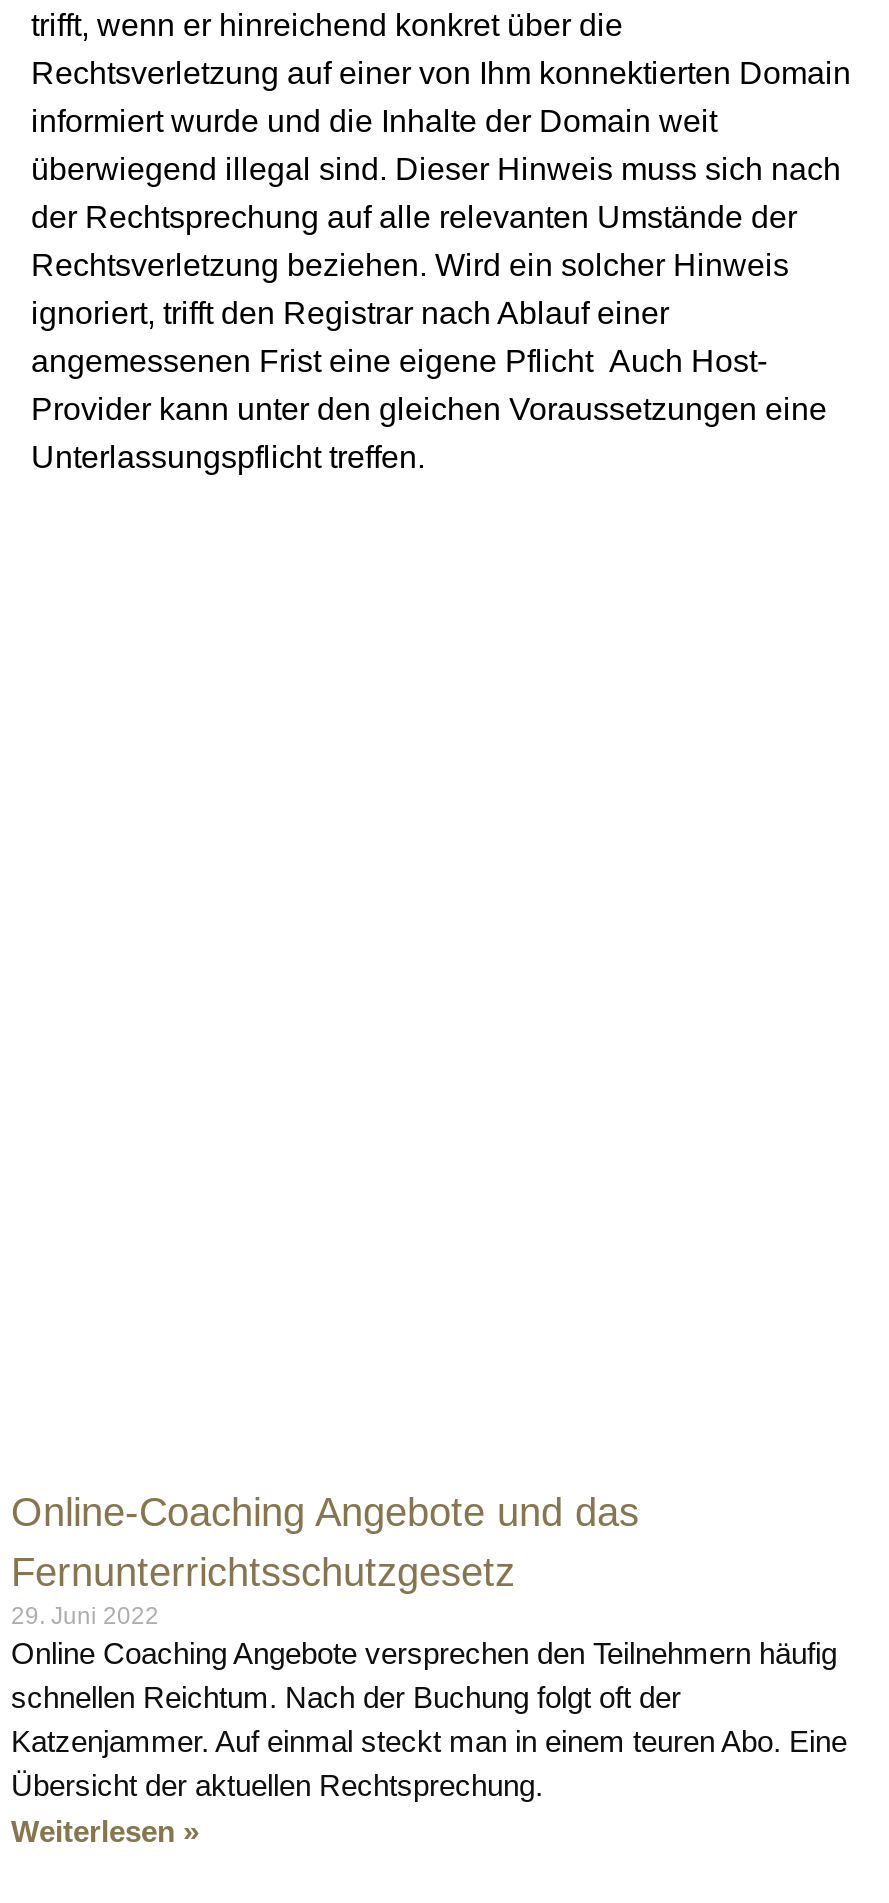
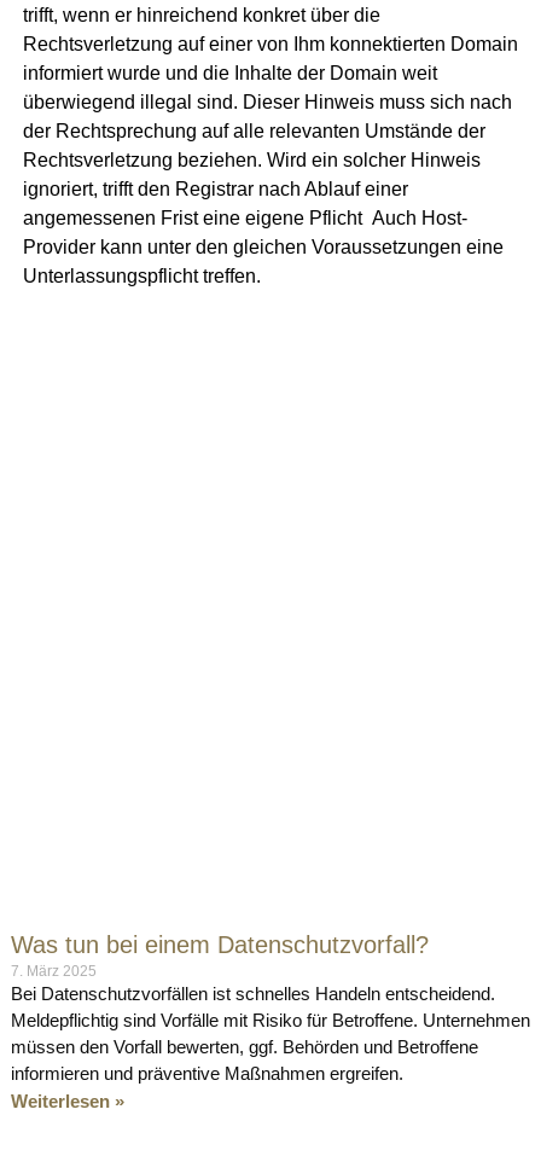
[11,1490,847,1802] Online-Coaching Angebote und das | Fernunterrichtsschutzgesetz | 29. Juni 2022 | Online Coaching Angebote versprechen den Teilnehmern häufig | schnellen Reichtum. Nach der Buchung folgt oft der | Katzenjammer. Auf einmal steckt man in einem teuren Abo. Eine | Übersicht der aktuellen Rechtsprechung. -> [11,931,530,1083] Was tun bei einem Datenschutzvorfall? | 7. März 2025 | Bei Datenschutzvorfällen ist schnelles Handeln entscheidend. | Meldepflichtig sind Vorfälle mit Risiko für Betroffene. Unternehmen | müssen den Vorfall bewerten, ggf. Behörden und Betroffene | informieren und präventive Maßnahmen ergreifen.

